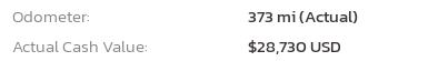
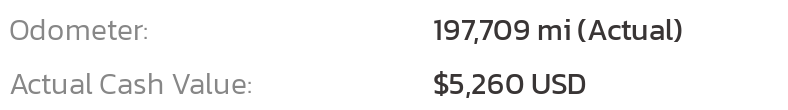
[248,3,358,28] 373 mi (Actual) -> [433,5,683,51] 197,709 mi (Actual)
[248,33,341,58] $28,730 USD -> [433,59,587,105] $5,260 USD

